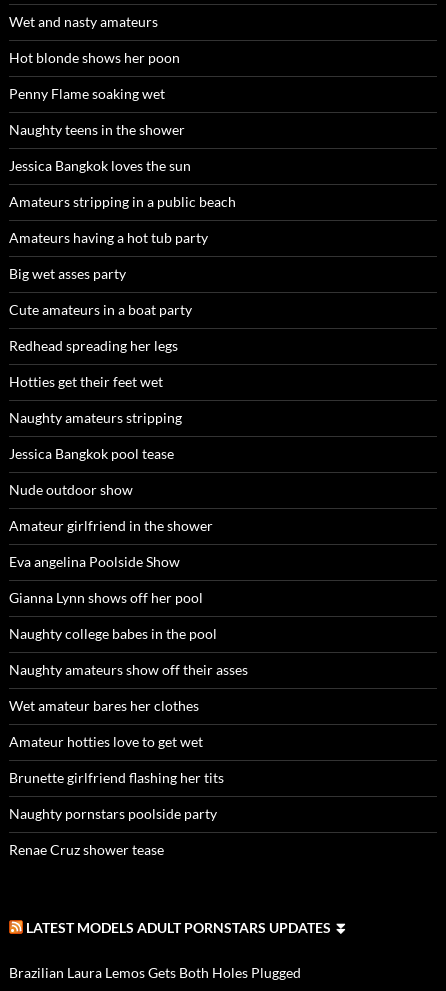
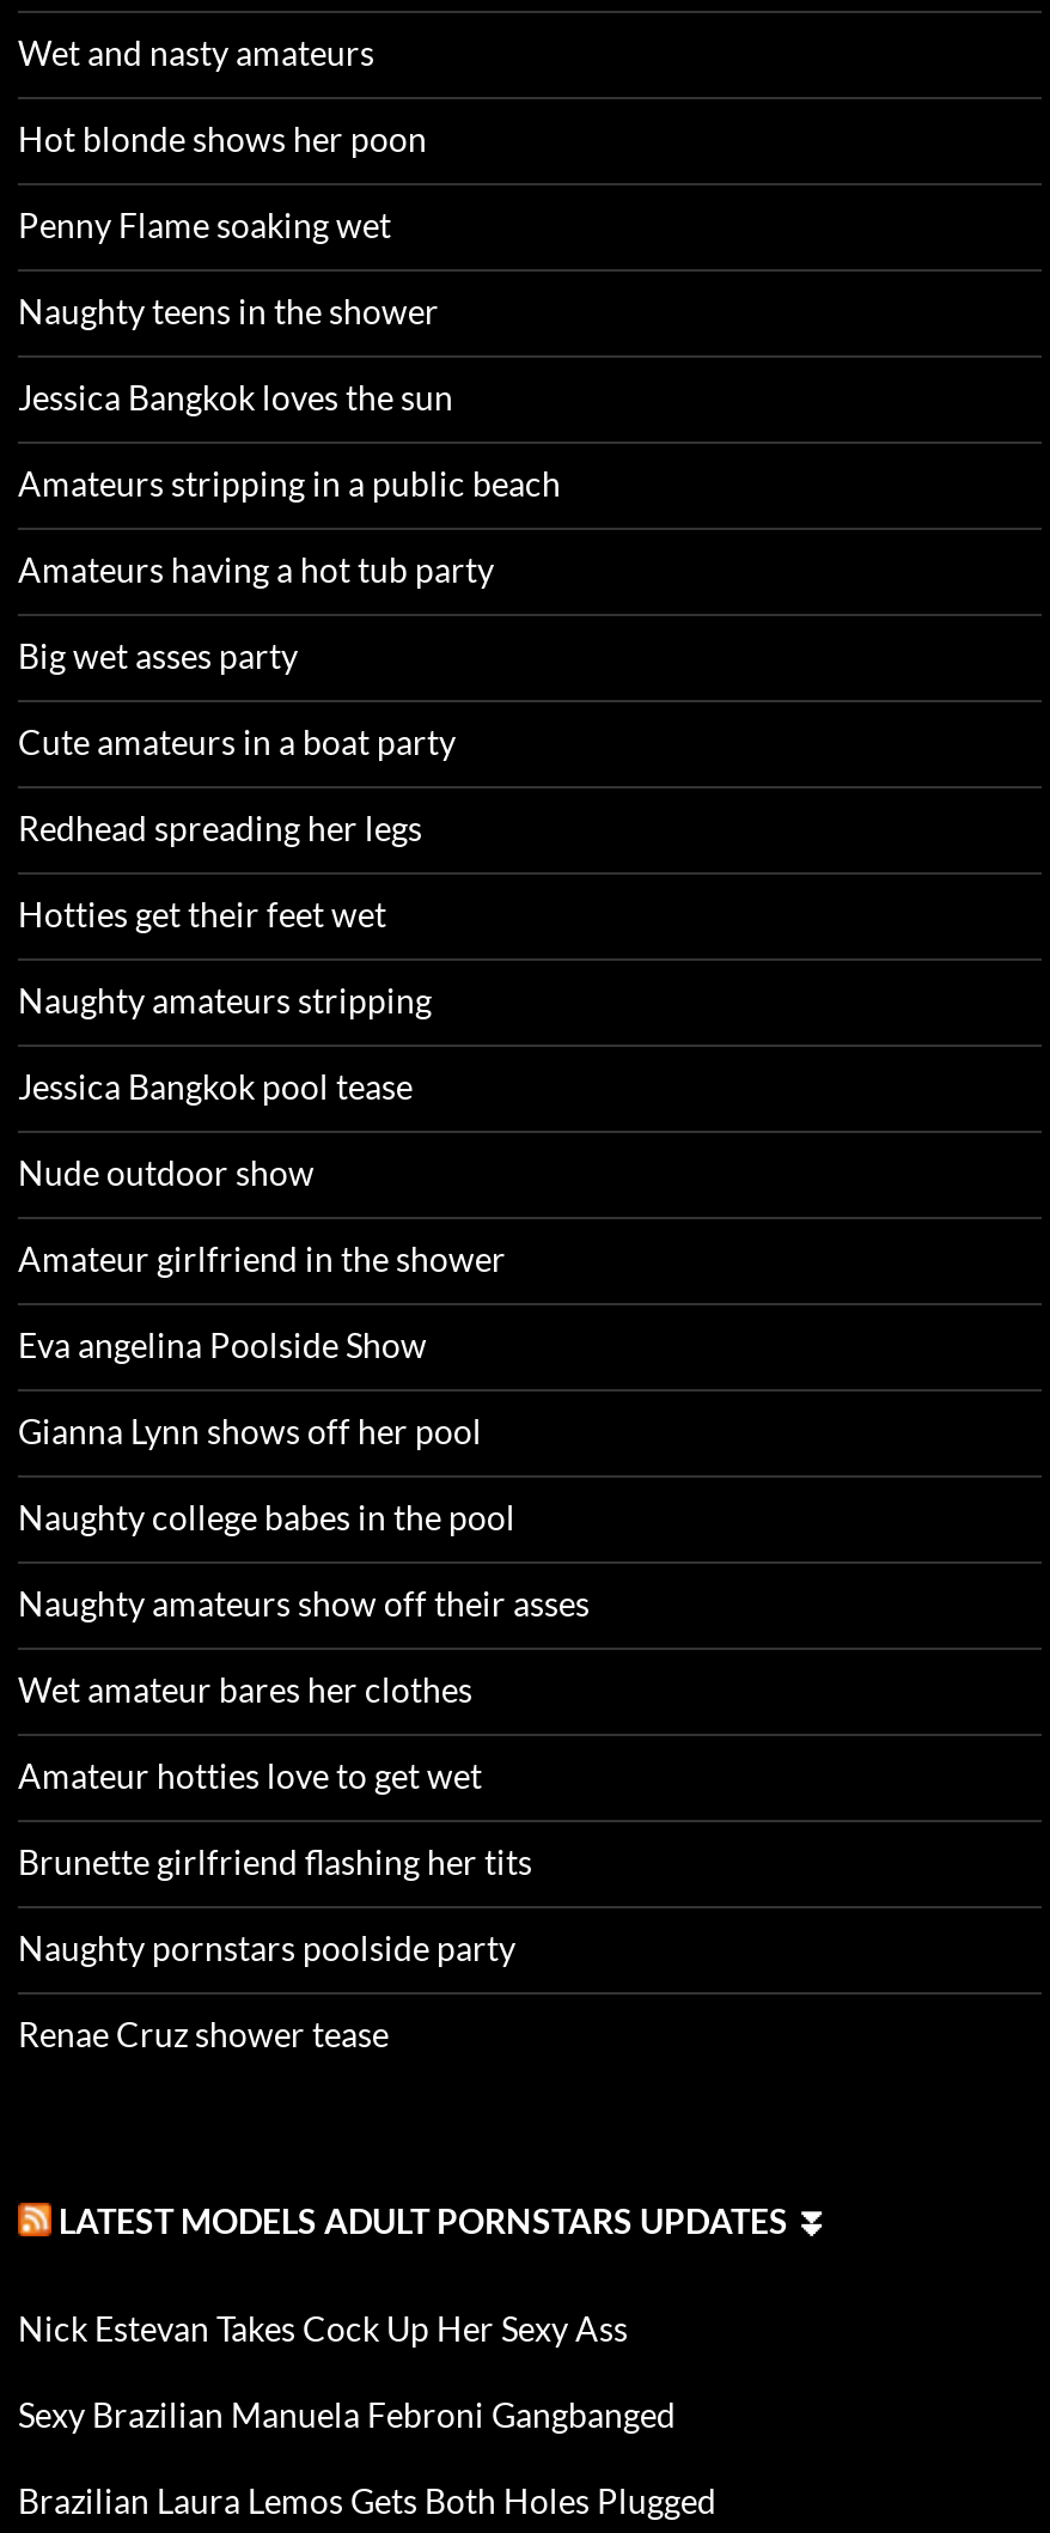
none -> [18,2308,676,2435] Nick Estevan Takes Cock Up Her Sexy Ass | Sexy Brazilian Manuela Febroni Gangbanged

